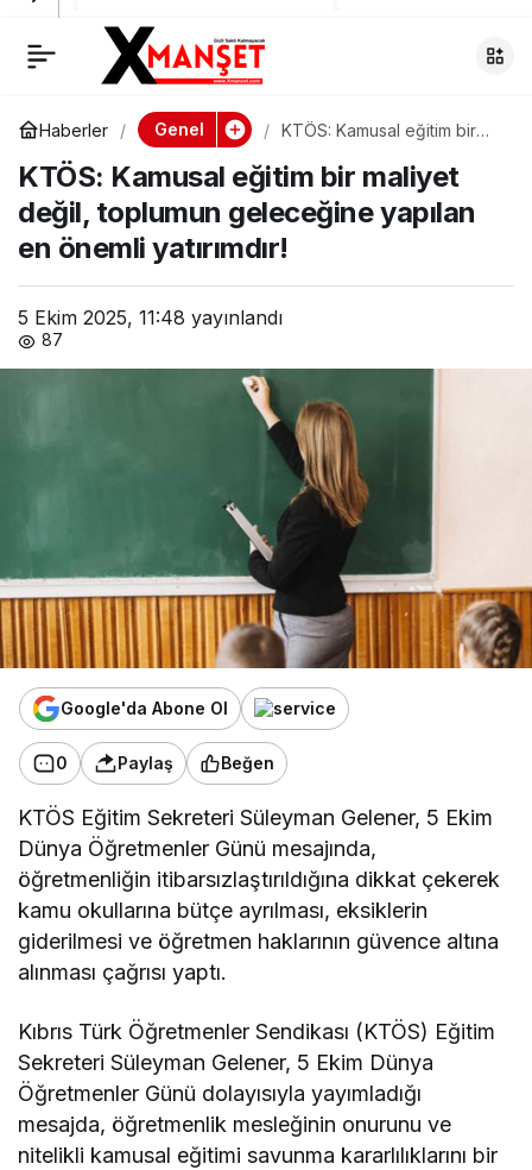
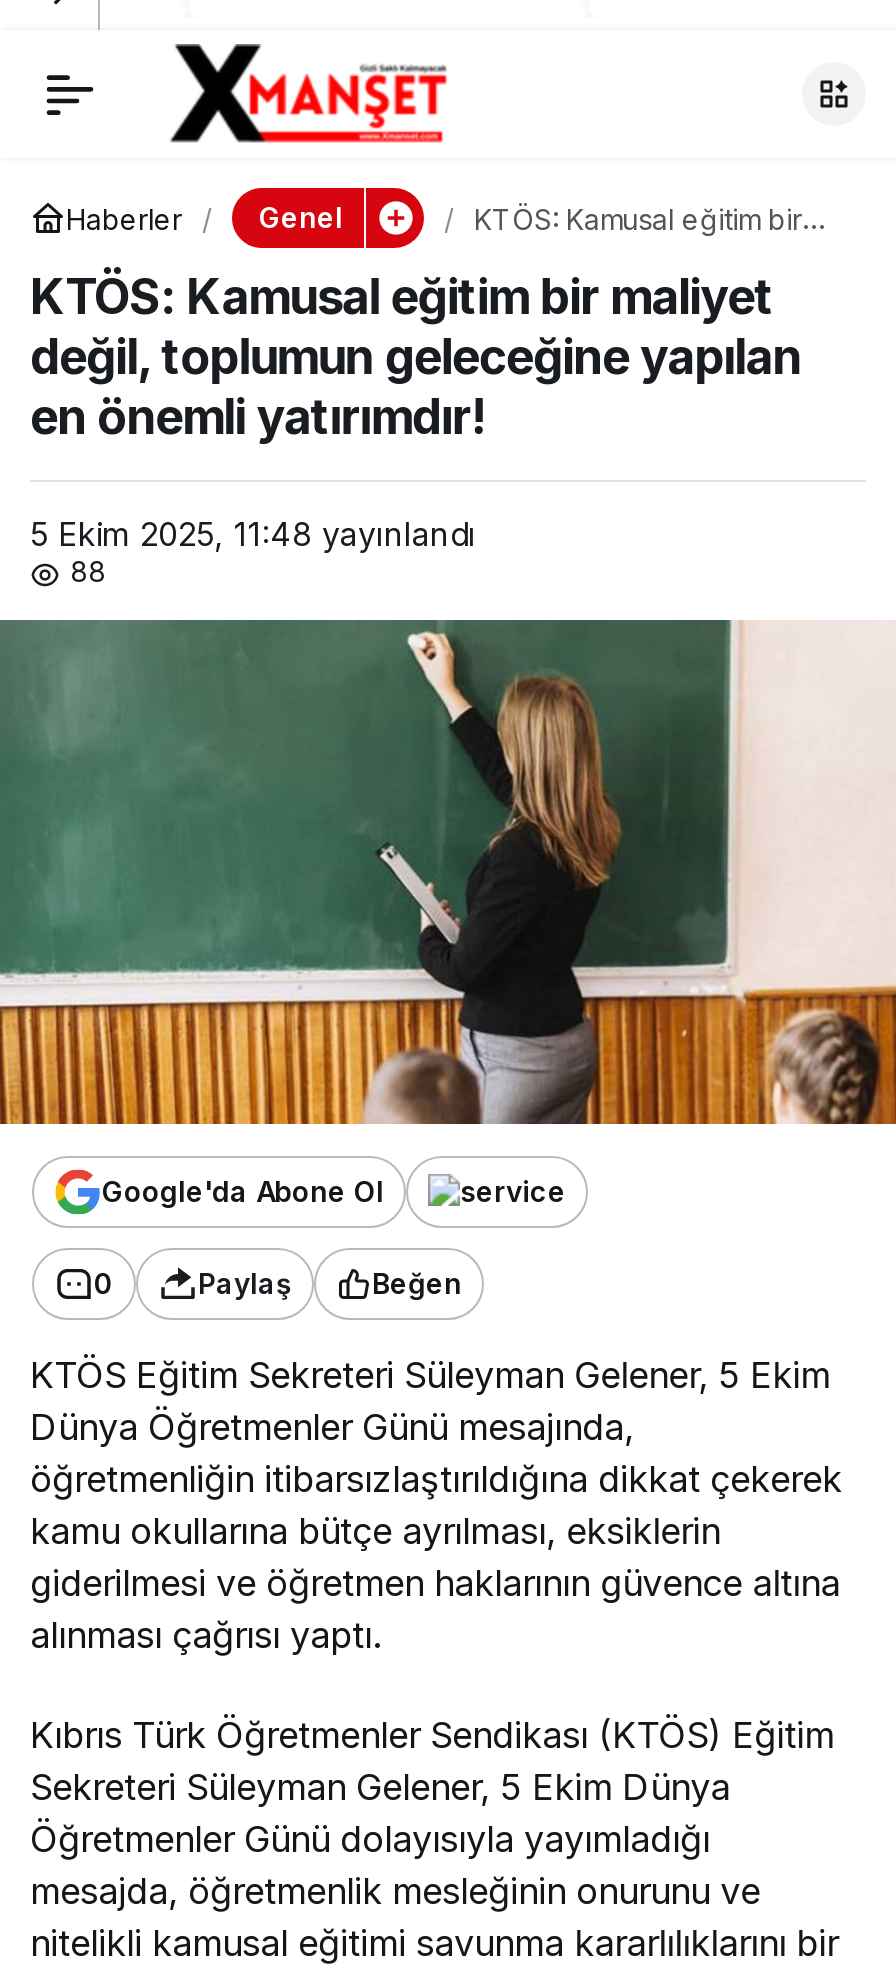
[42,329,63,350] 87 -> [70,554,106,588] 88

